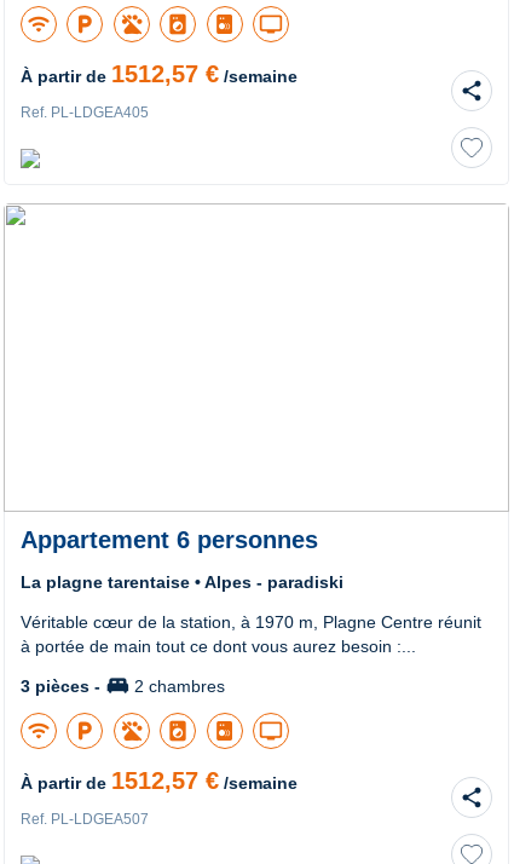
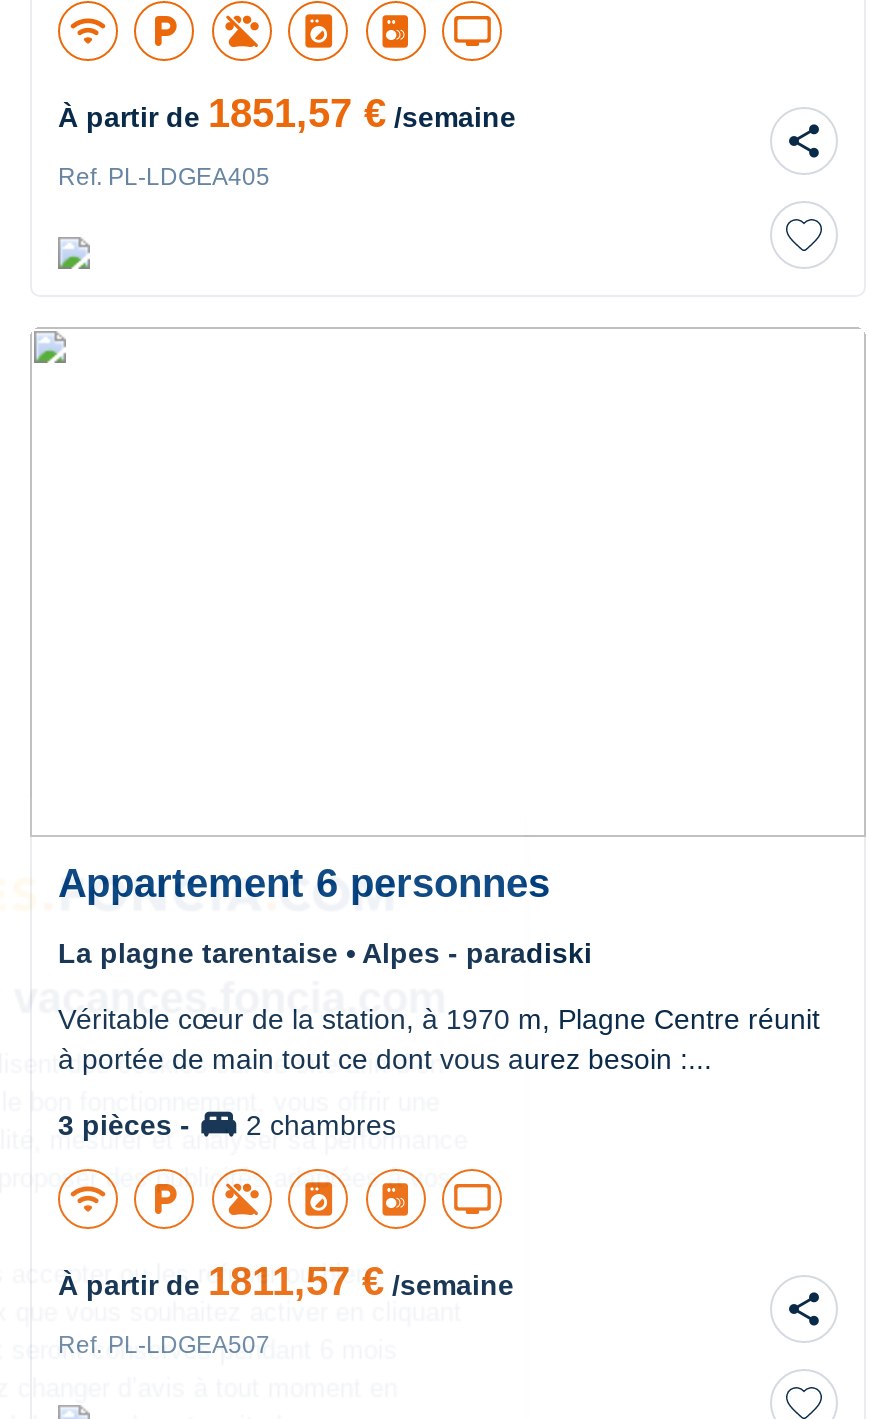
[21,60,298,87] À partir de 1512,57 €/semaine -> [58,90,516,134] À partir de 1851,57 €/semaine
[21,767,298,793] À partir de 1512,57 €/semaine -> [58,1258,514,1302] À partir de 1811,57 €/semaine

